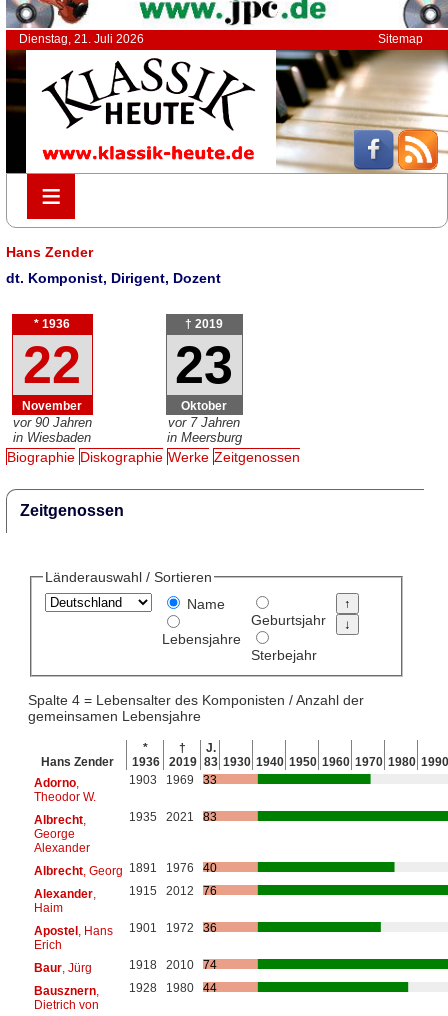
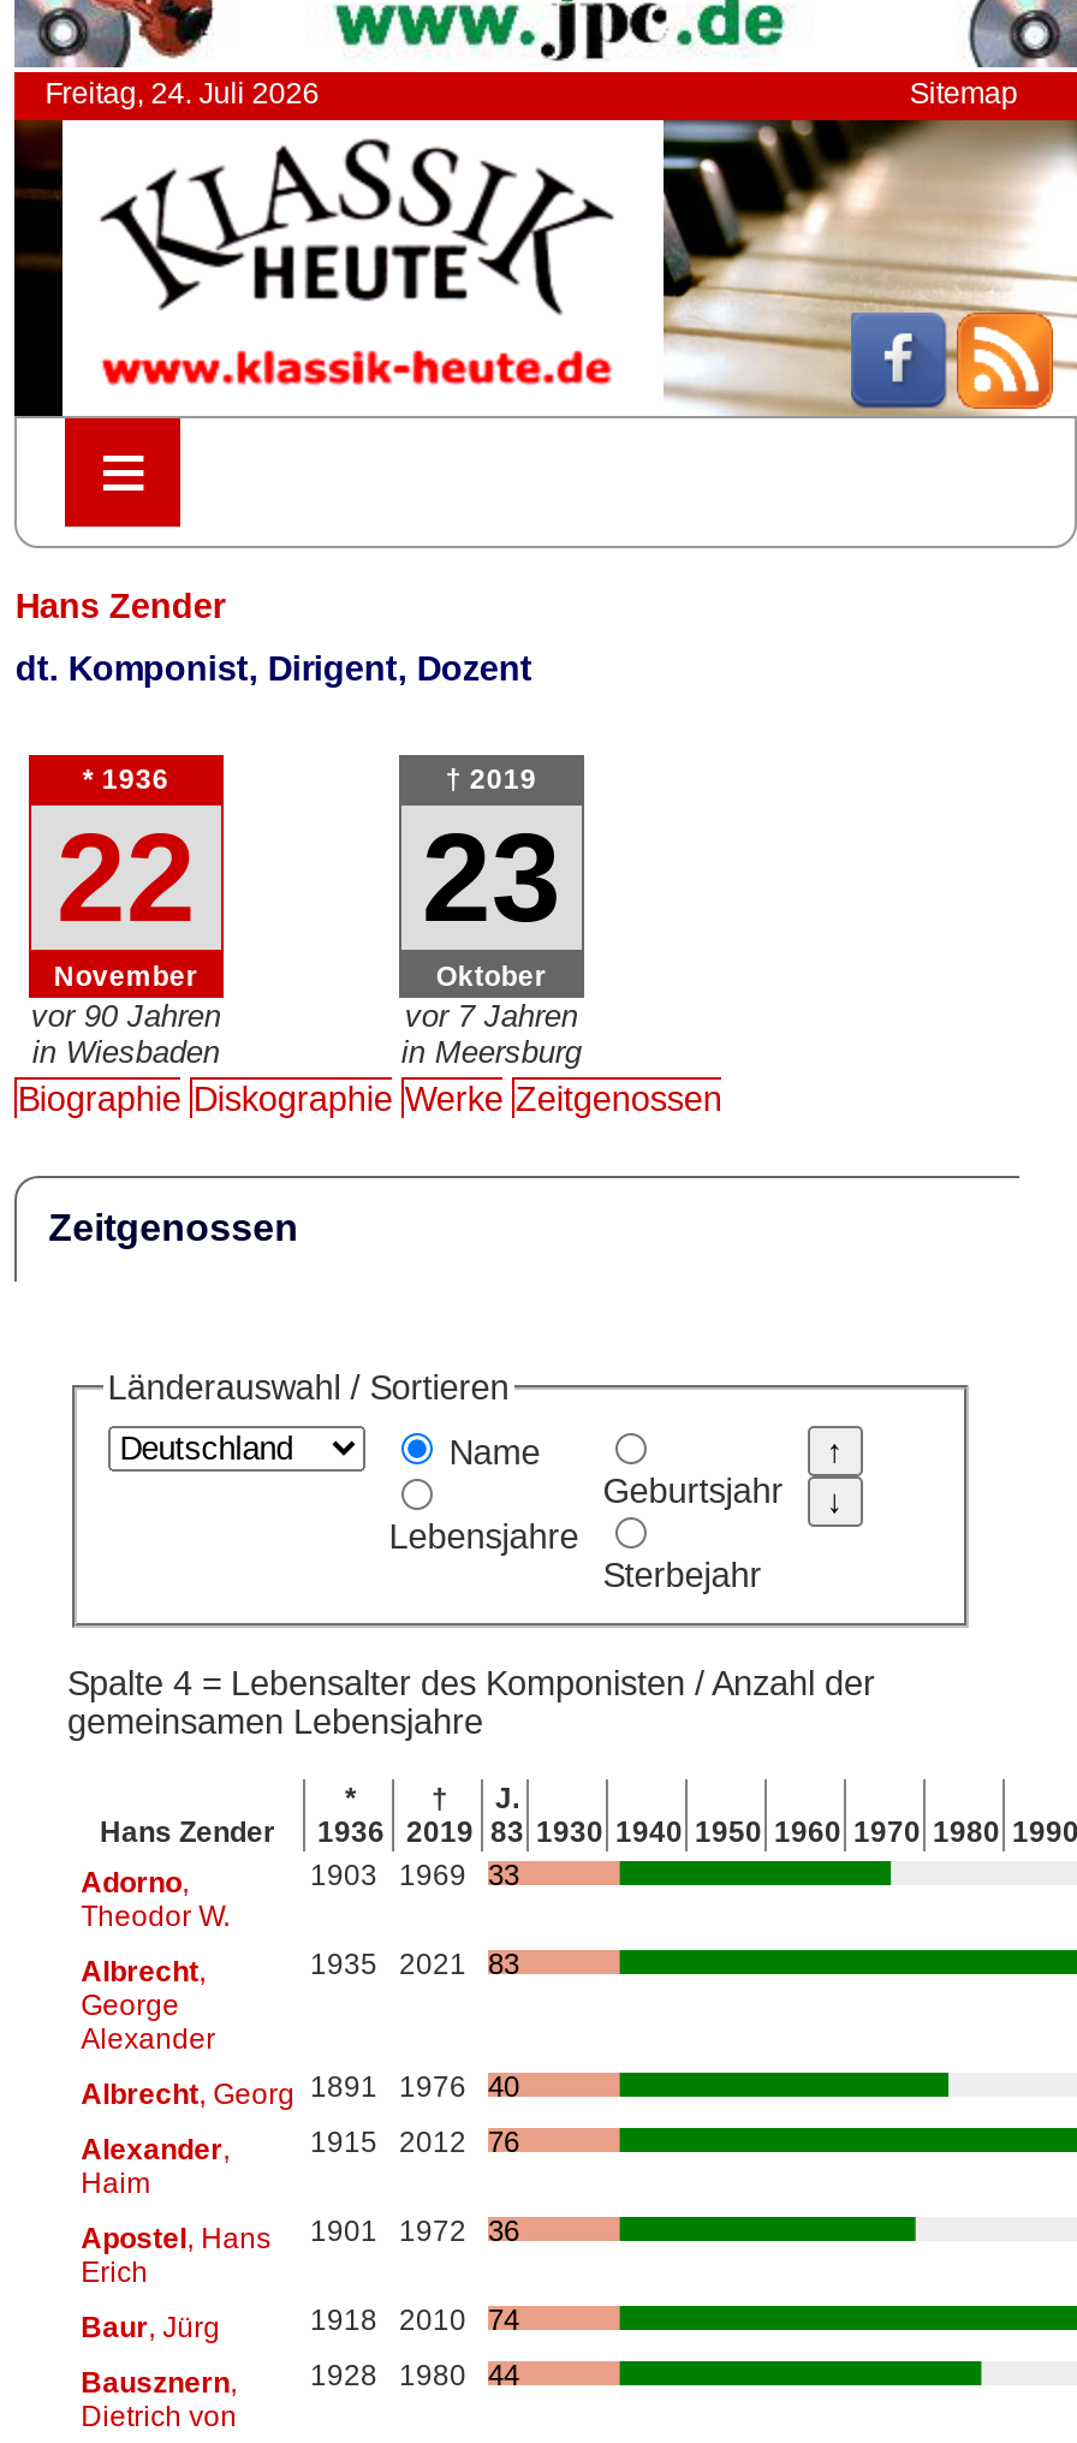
[19,32,144,46] Dienstag, 21. Juli 2026 -> [45,77,319,111] Freitag, 24. Juli 2026

